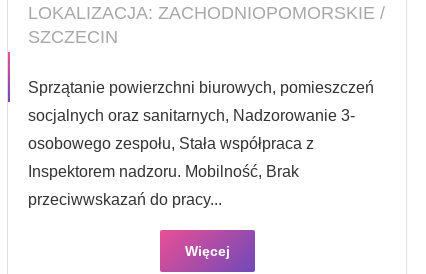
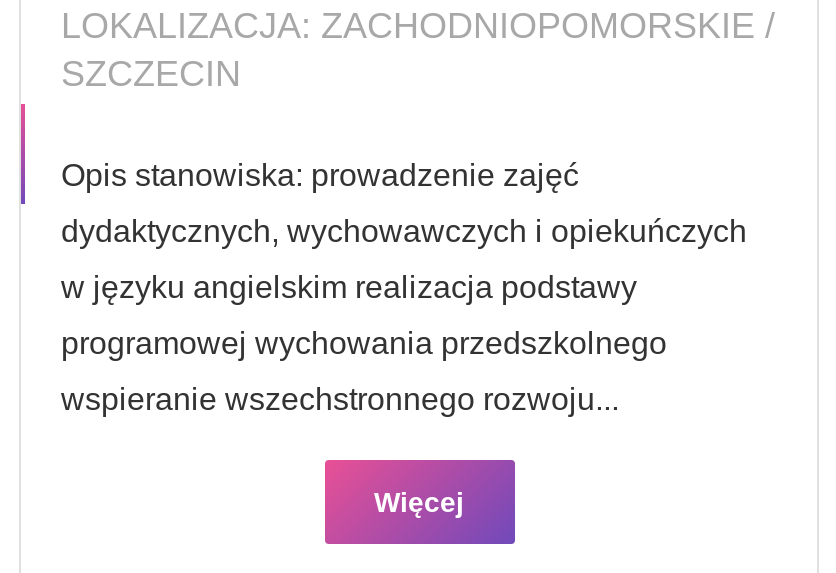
[28,79,374,96] Sprzątanie powierzchni biurowych, pomieszczeń -> [61,158,579,192] Opis stanowiska: prowadzenie zajęć
[28,107,355,124] socjalnych oraz sanitarnych, Nadzorowanie 3- -> [61,214,747,248] dydaktycznych, wychowawczych i opiekuńczych
[28,135,314,152] osobowego zespołu, Stała współpraca z -> [61,270,637,304] w języku angielskim realizacja podstawy
[28,163,299,180] Inspektorem nadzoru. Mobilność, Brak -> [61,326,667,360] programowej wychowania przedszkolnego
[28,191,222,208] przeciwwskazań do pracy... -> [61,382,619,416] wspieranie wszechstronnego rozwoju...

